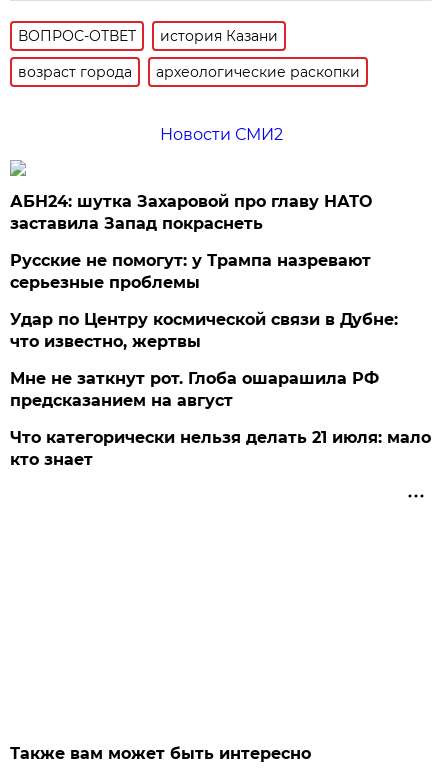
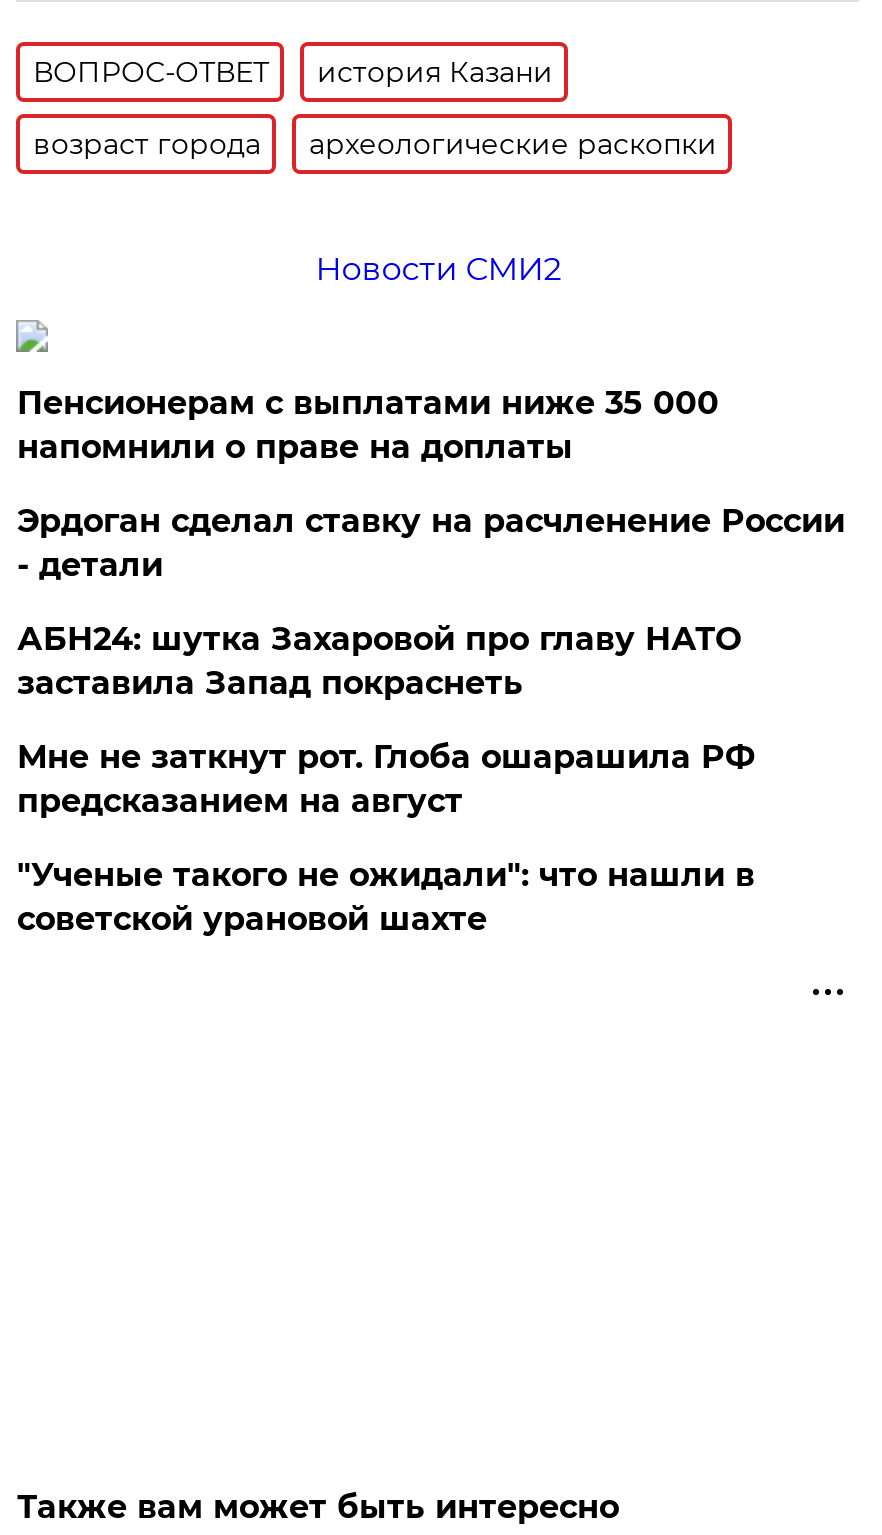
none -> [17,384,845,584] Пенсионерам с выплатами ниже 35 000 | напомнили о праве на доплаты | Эрдоган сделал ставку на расчленение России | - детали
moved [10,192,372,233] -> [17,620,741,702]: АБН24: шутка Захаровой про главу НАТО | заставила Запад покраснеть
[10,251,398,351] Русские не помогут: у Трампа назревают | серьезные проблемы | Удар по Центру космической связи в Дубне: | что известно, жертвы -> none
[10,428,431,469] Что категорически нельзя делать 21 июля: мало | кто знает -> [17,856,755,938] "Ученые такого не ожидали": что нашли в | советской урановой шахте

